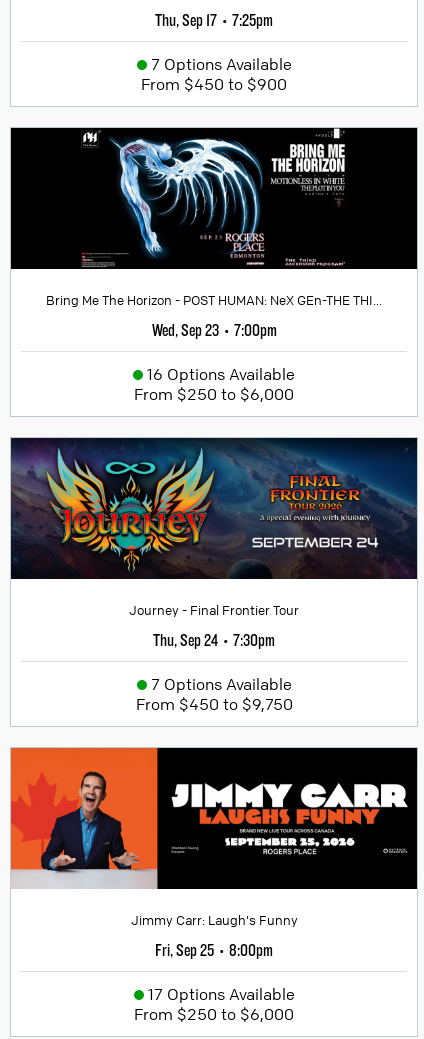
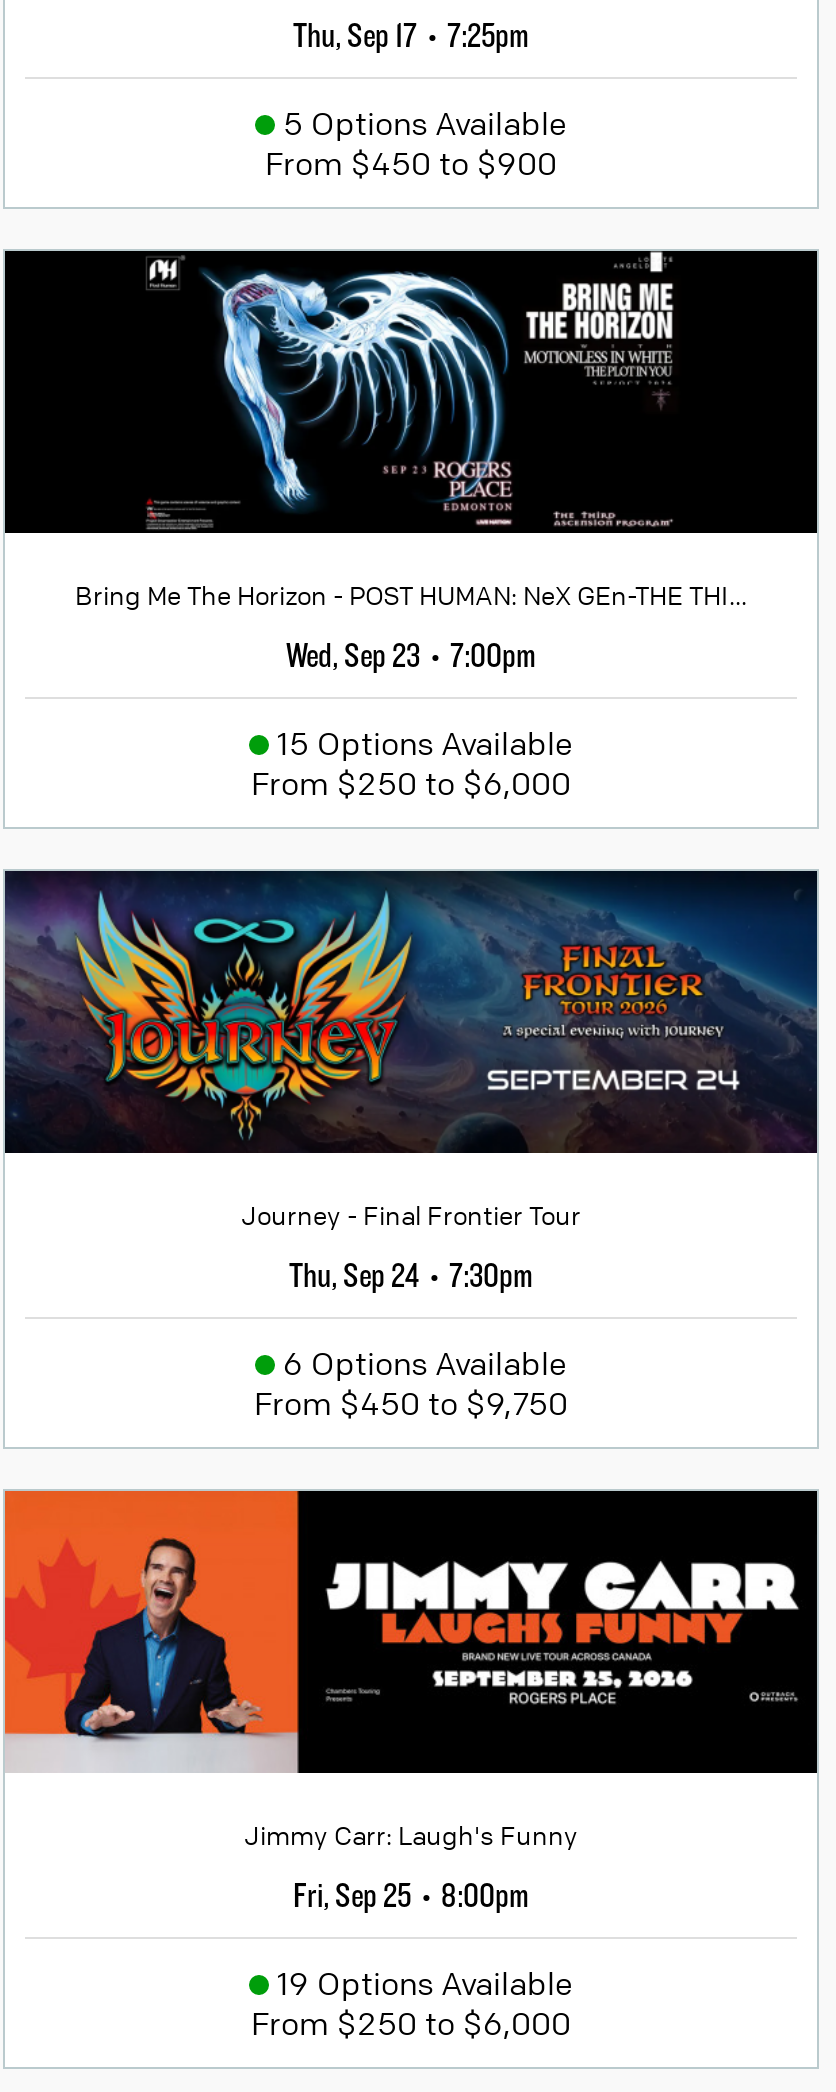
[150,54,291,74] 7 Options Available -> [283,102,567,142] 5 Options Available
[147,364,295,384] 16 Options Available -> [277,723,573,763] 15 Options Available
[150,674,291,694] 7 Options Available -> [283,1343,567,1383] 6 Options Available
[147,984,294,1004] 17 Options Available -> [277,1963,573,2003] 19 Options Available

